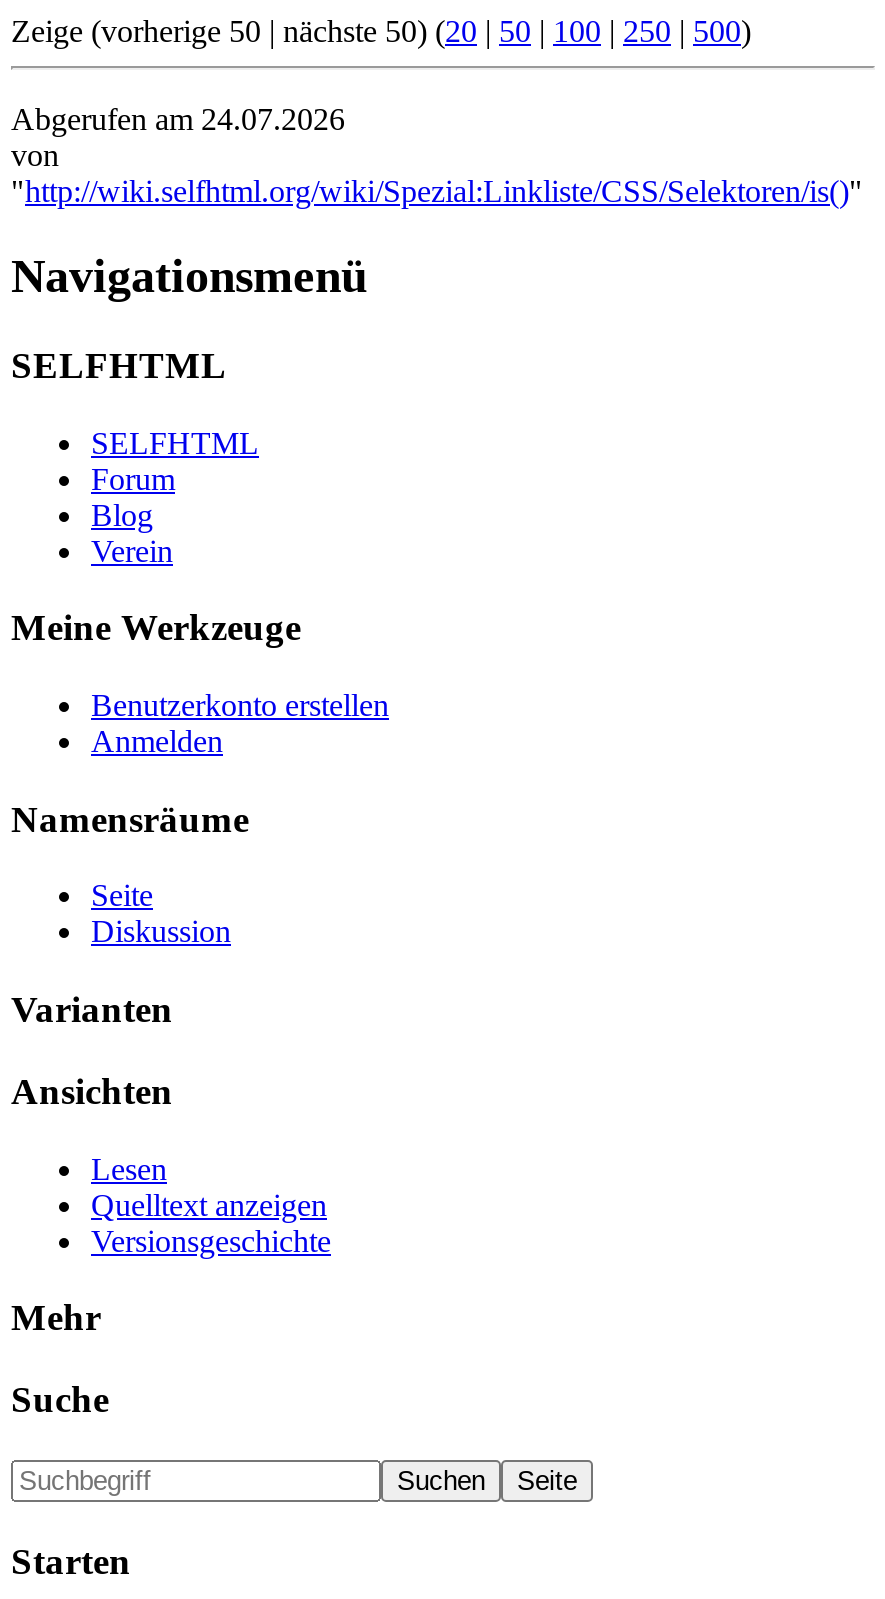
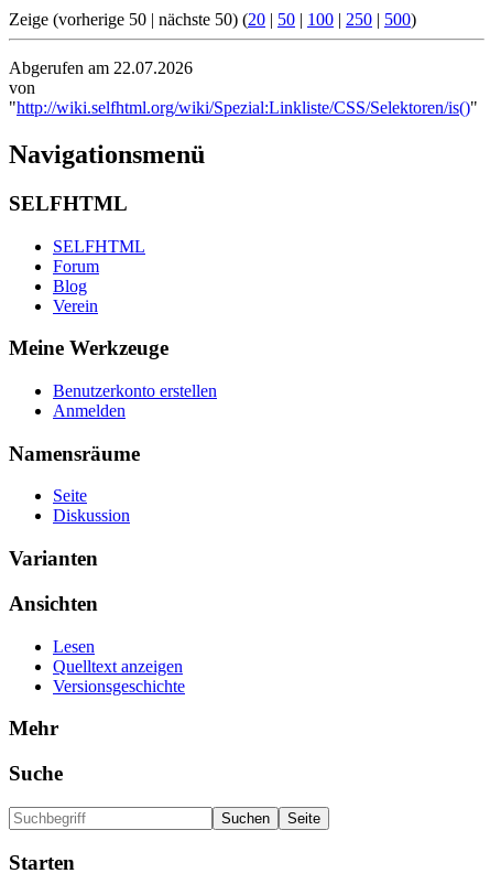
[11,102,345,136] Abgerufen am 24.07.2026 -> [9,59,193,77] Abgerufen am 22.07.2026

